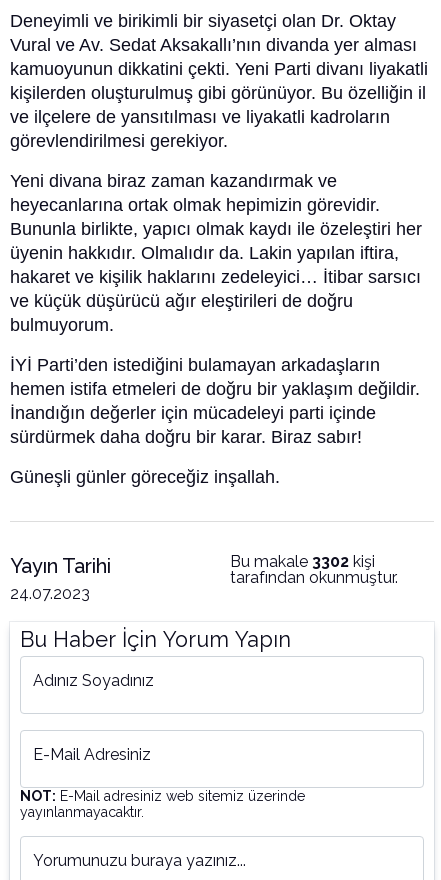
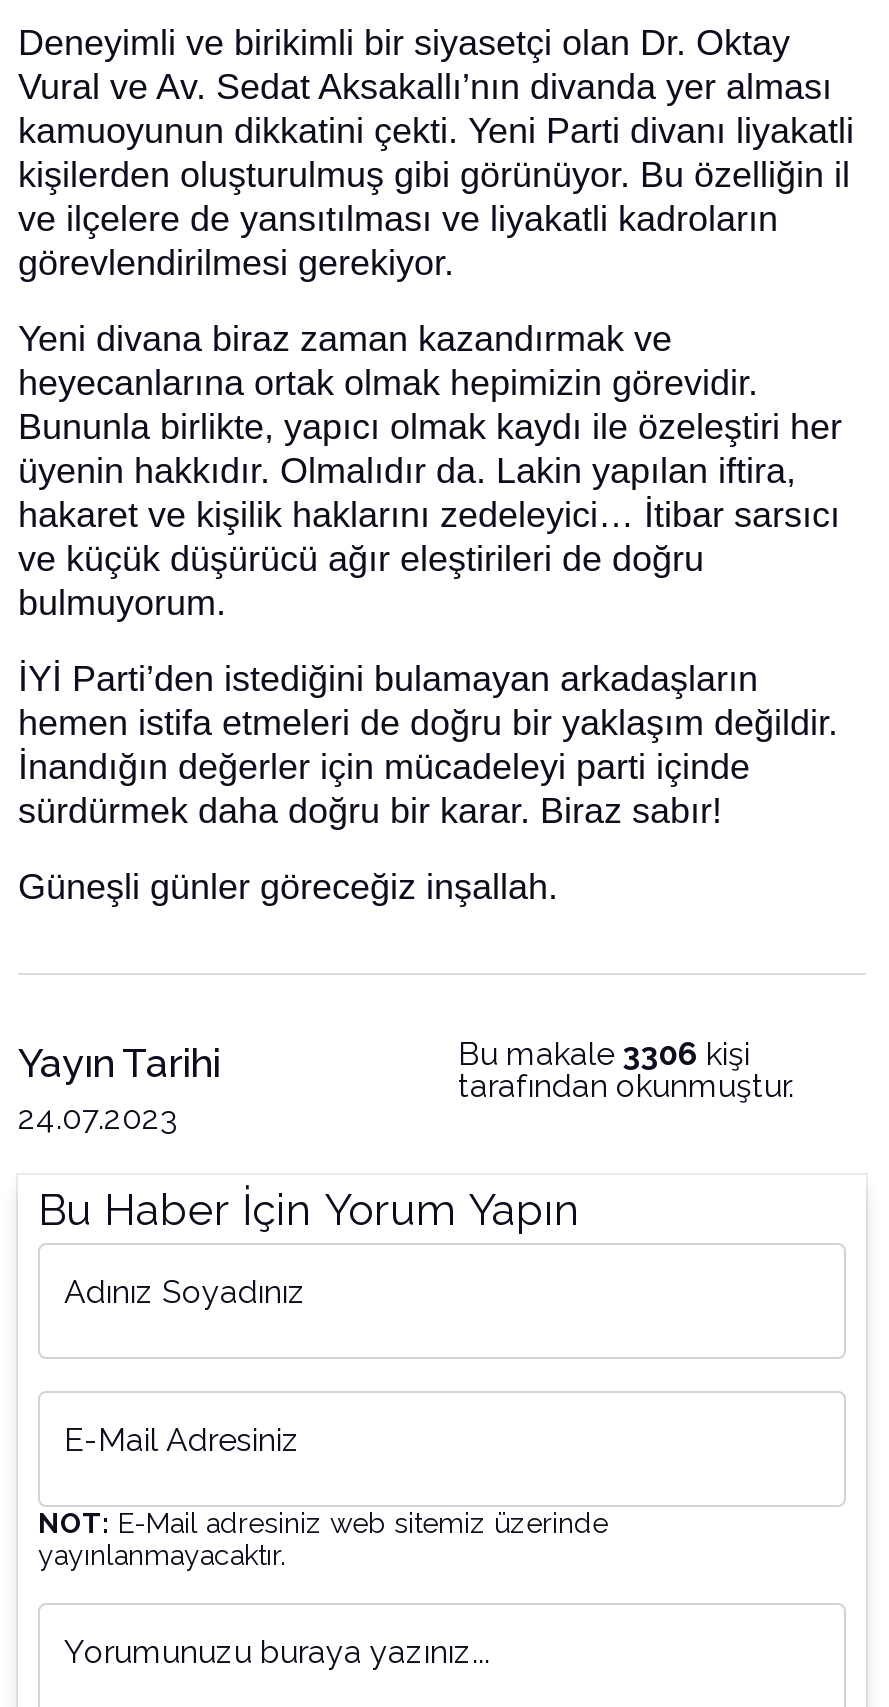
[230,552,375,571] Bu makale 3302 kişi -> [458,1035,750,1073] Bu makale 3306 kişi

